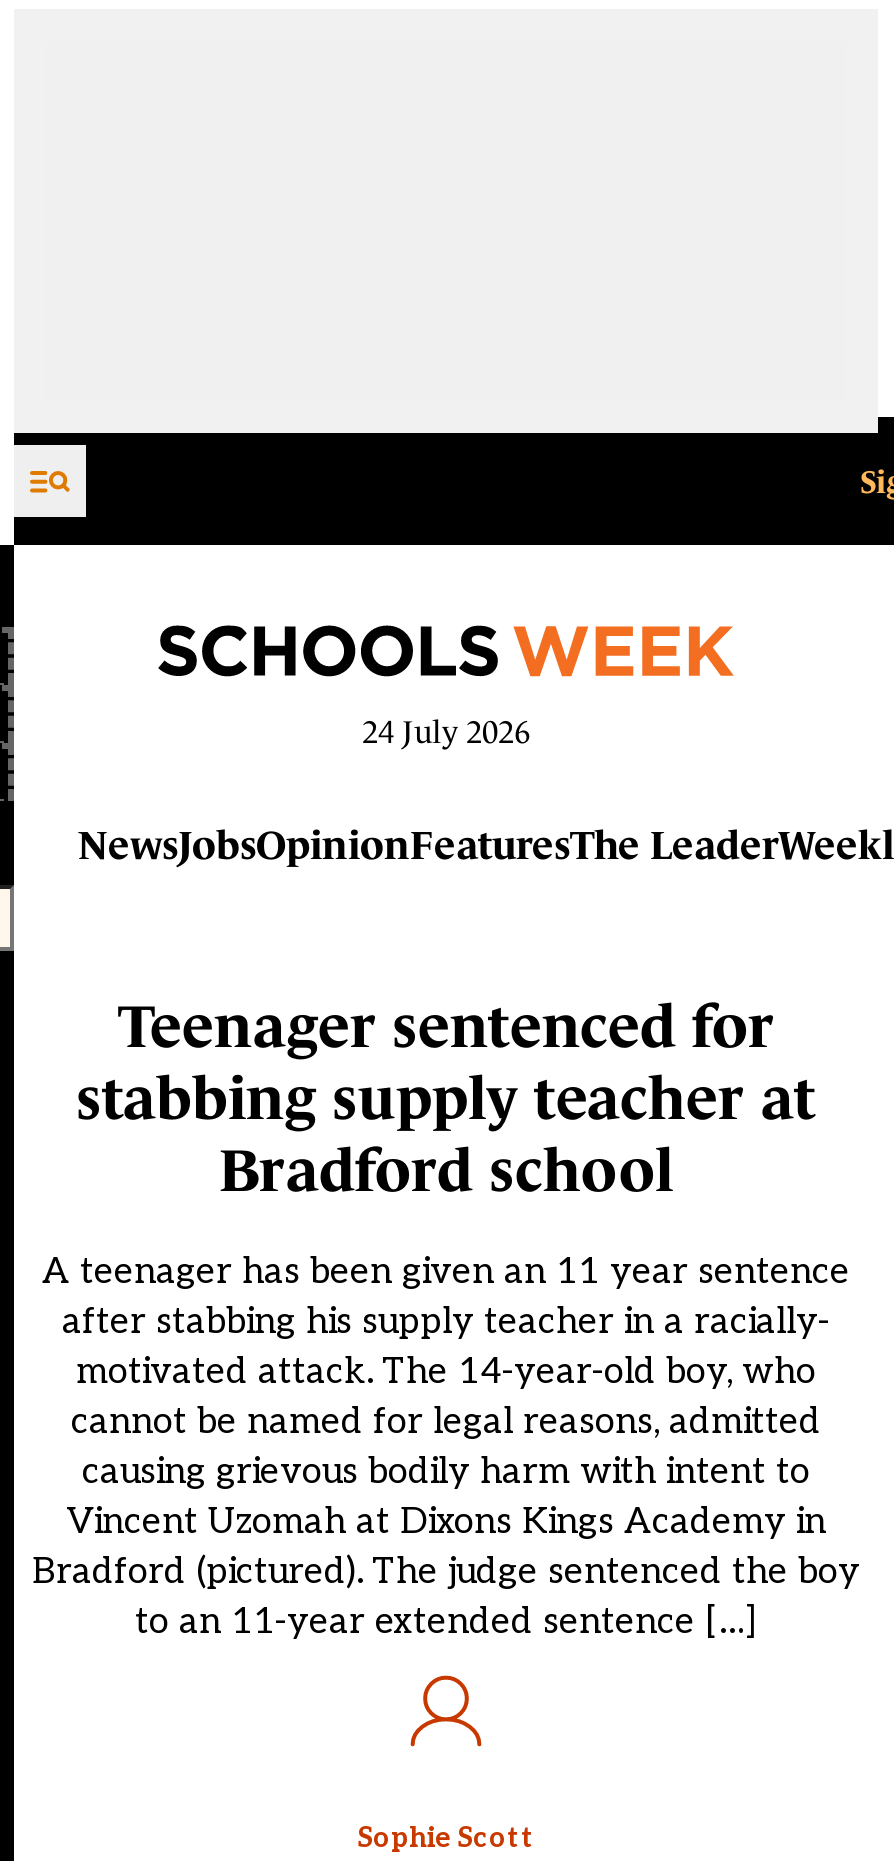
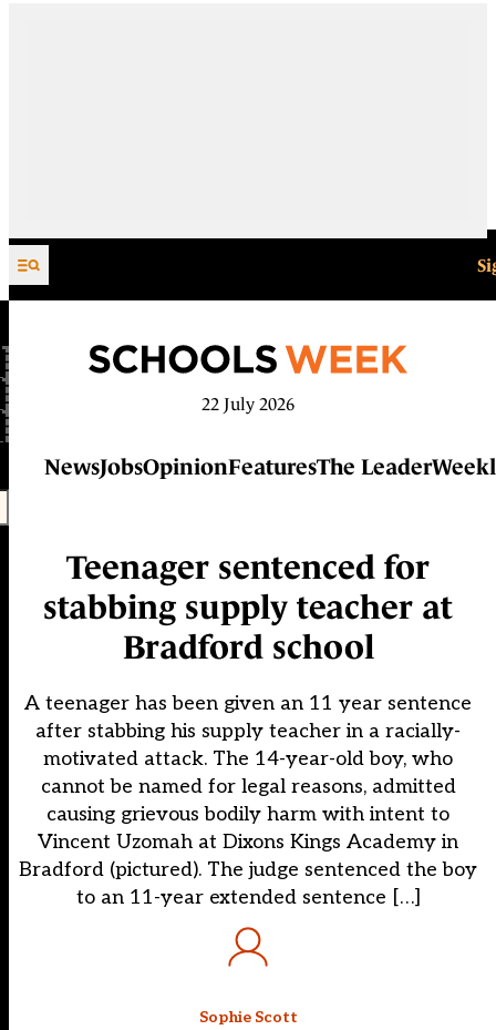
[362,715,530,749] 24 July 2026 -> [201,395,294,414] 22 July 2026

